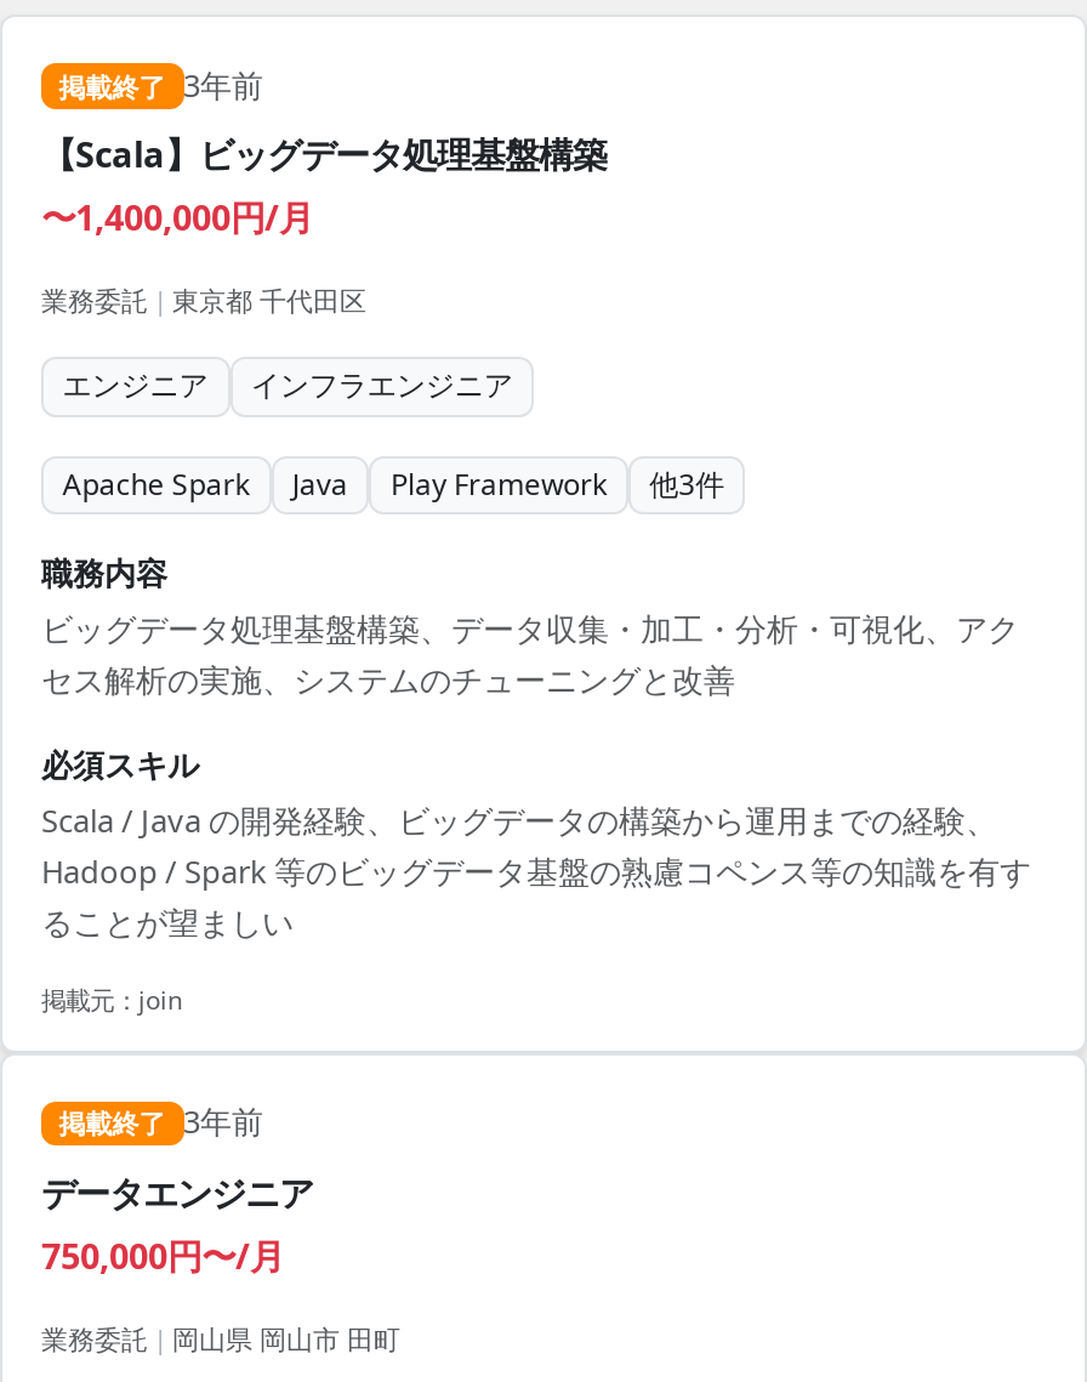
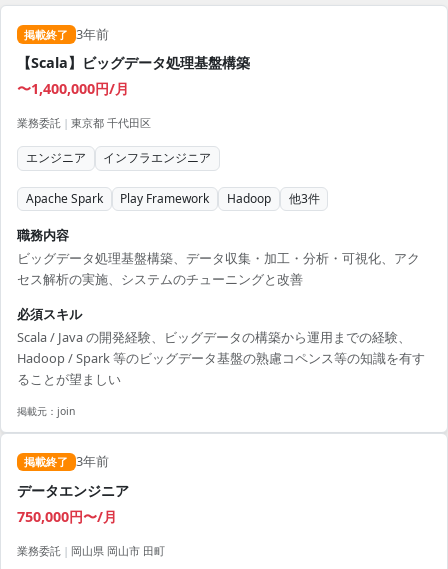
[292,463,348,504] Java -> none
none -> [227,190,271,207] Hadoop

